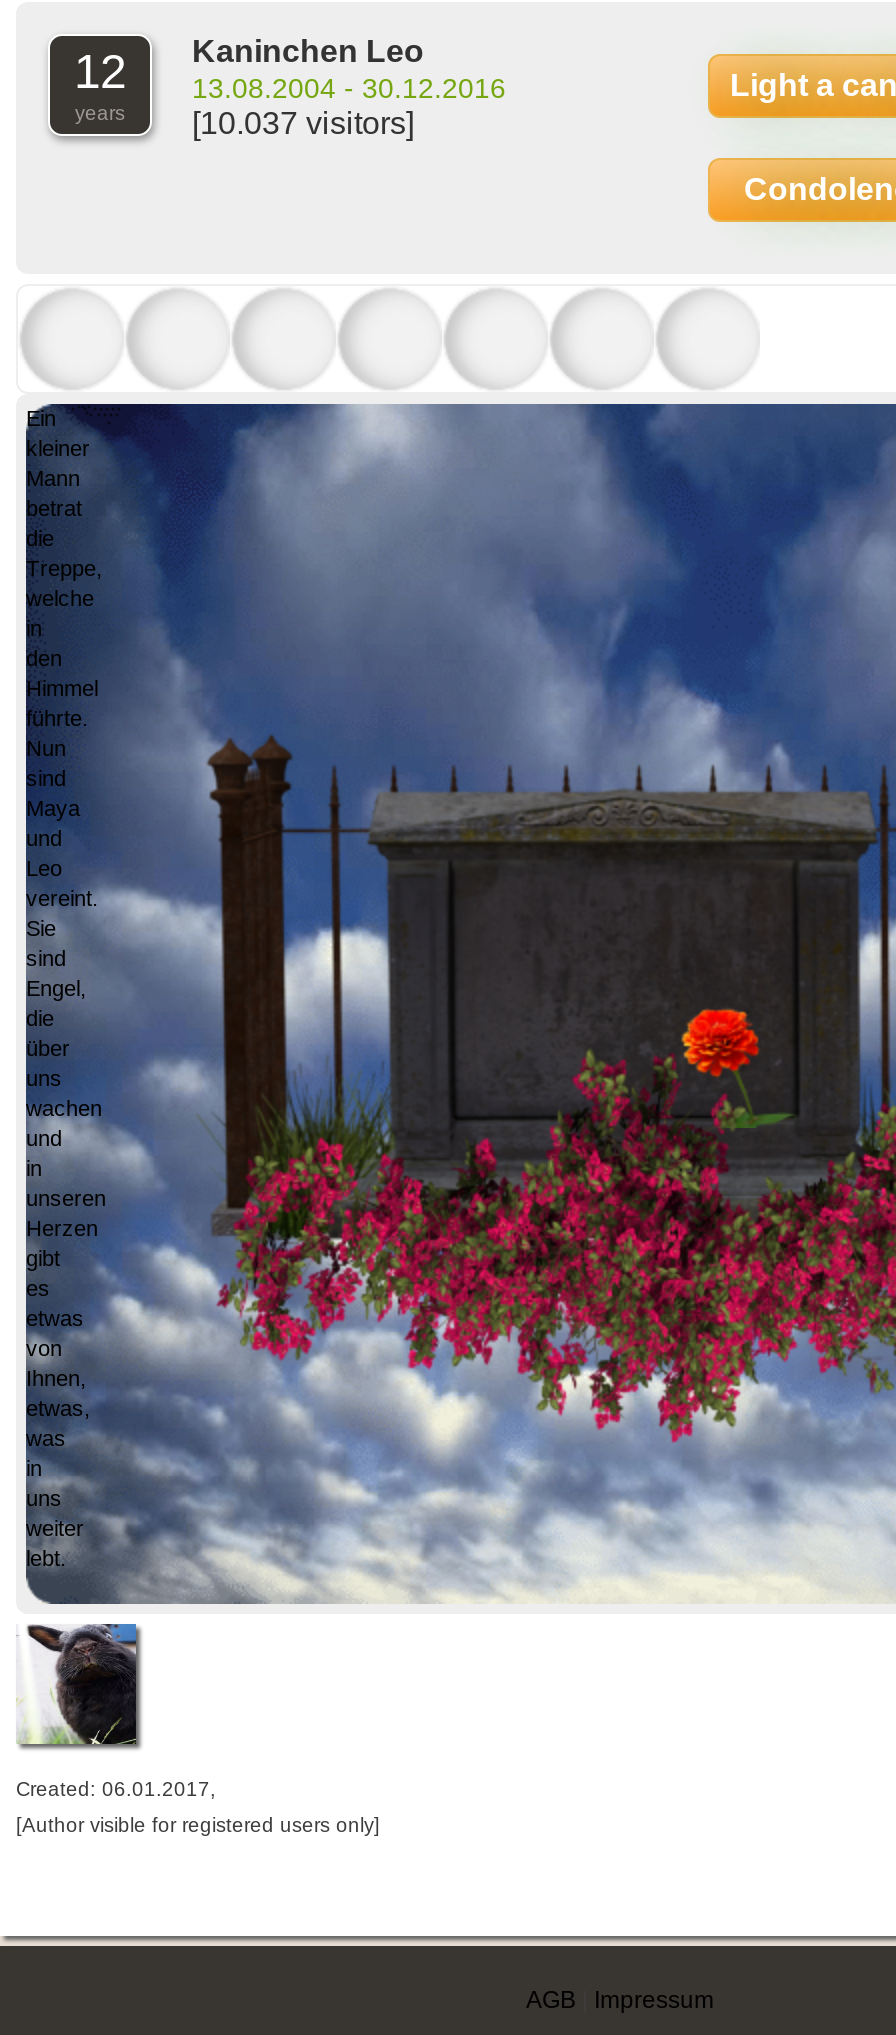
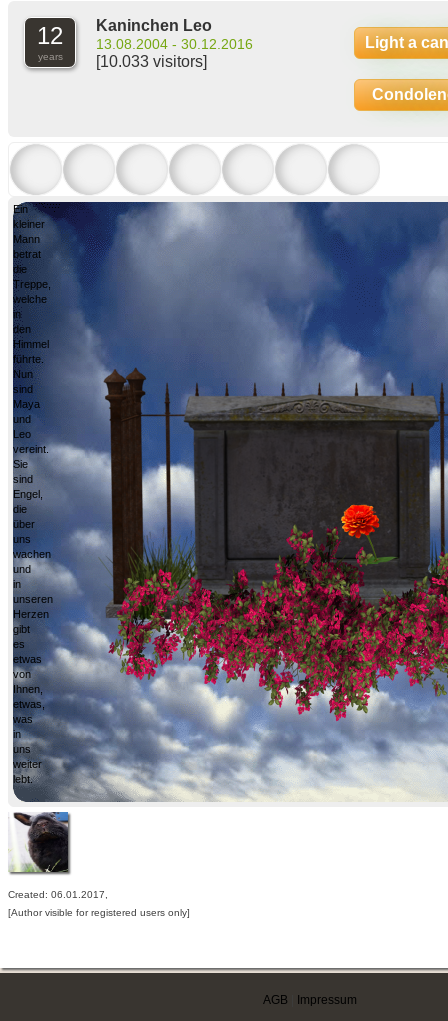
[192,106,414,140] [10.037 visitors] -> [96,53,207,70] [10.033 visitors]

